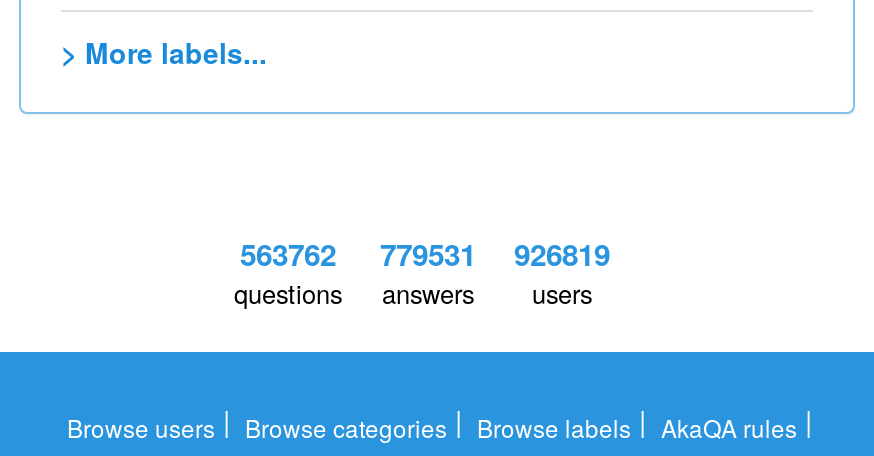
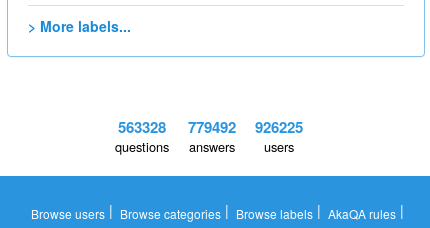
[240,232,336,276] 563762 -> [117,116,165,138] 563328
[380,232,476,276] 779531 -> [187,116,235,138] 779492
[514,232,610,276] 926819 -> [254,116,302,138] 926225

